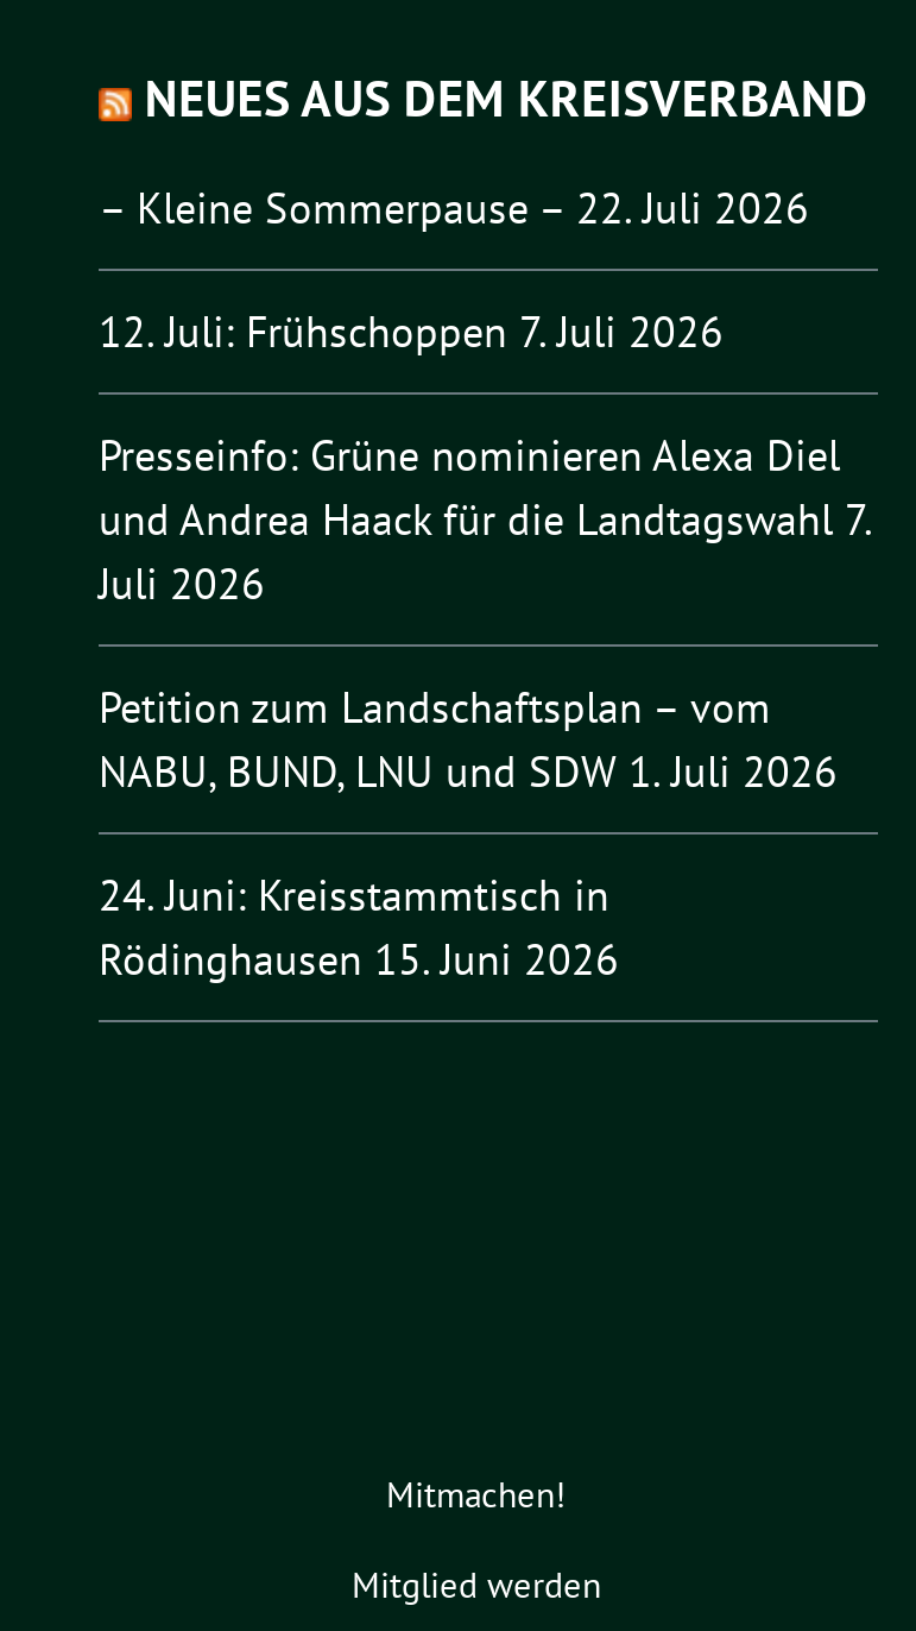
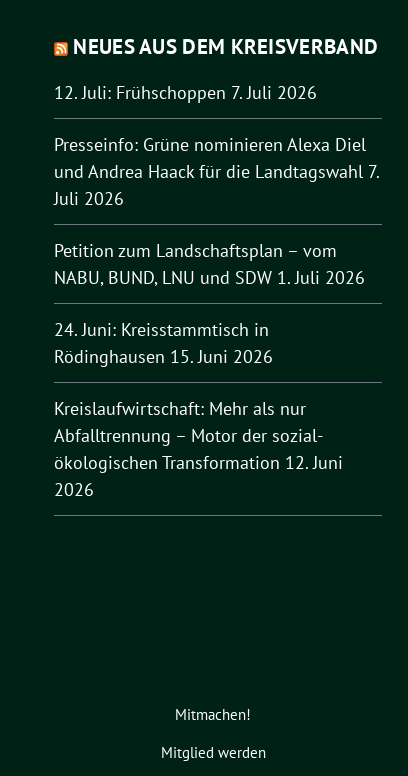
[99,181,809,235] – Kleine Sommerpause – 22. Juli 2026 -> none
moved [99,304,871,987] -> [54,81,379,368]: 12. Juli: Frühschoppen 7. Juli 2026 | Presseinfo: Grüne nominieren Alexa Diel | und Andrea Haack für die Landtagswahl 7. | Juli 2026 | Petition zum Landschaftsplan – vom | NABU, BUND, LNU und SDW 1. Juli 2026 | 24. Juni: Kreisstammtisch in | Rödinghausen 15. Juni 2026
none -> [54,397,343,501] Kreislaufwirtschaft: Mehr als nur | Abfalltrennung – Motor der sozial- | ökologischen Transformation 12. Juni | 2026

